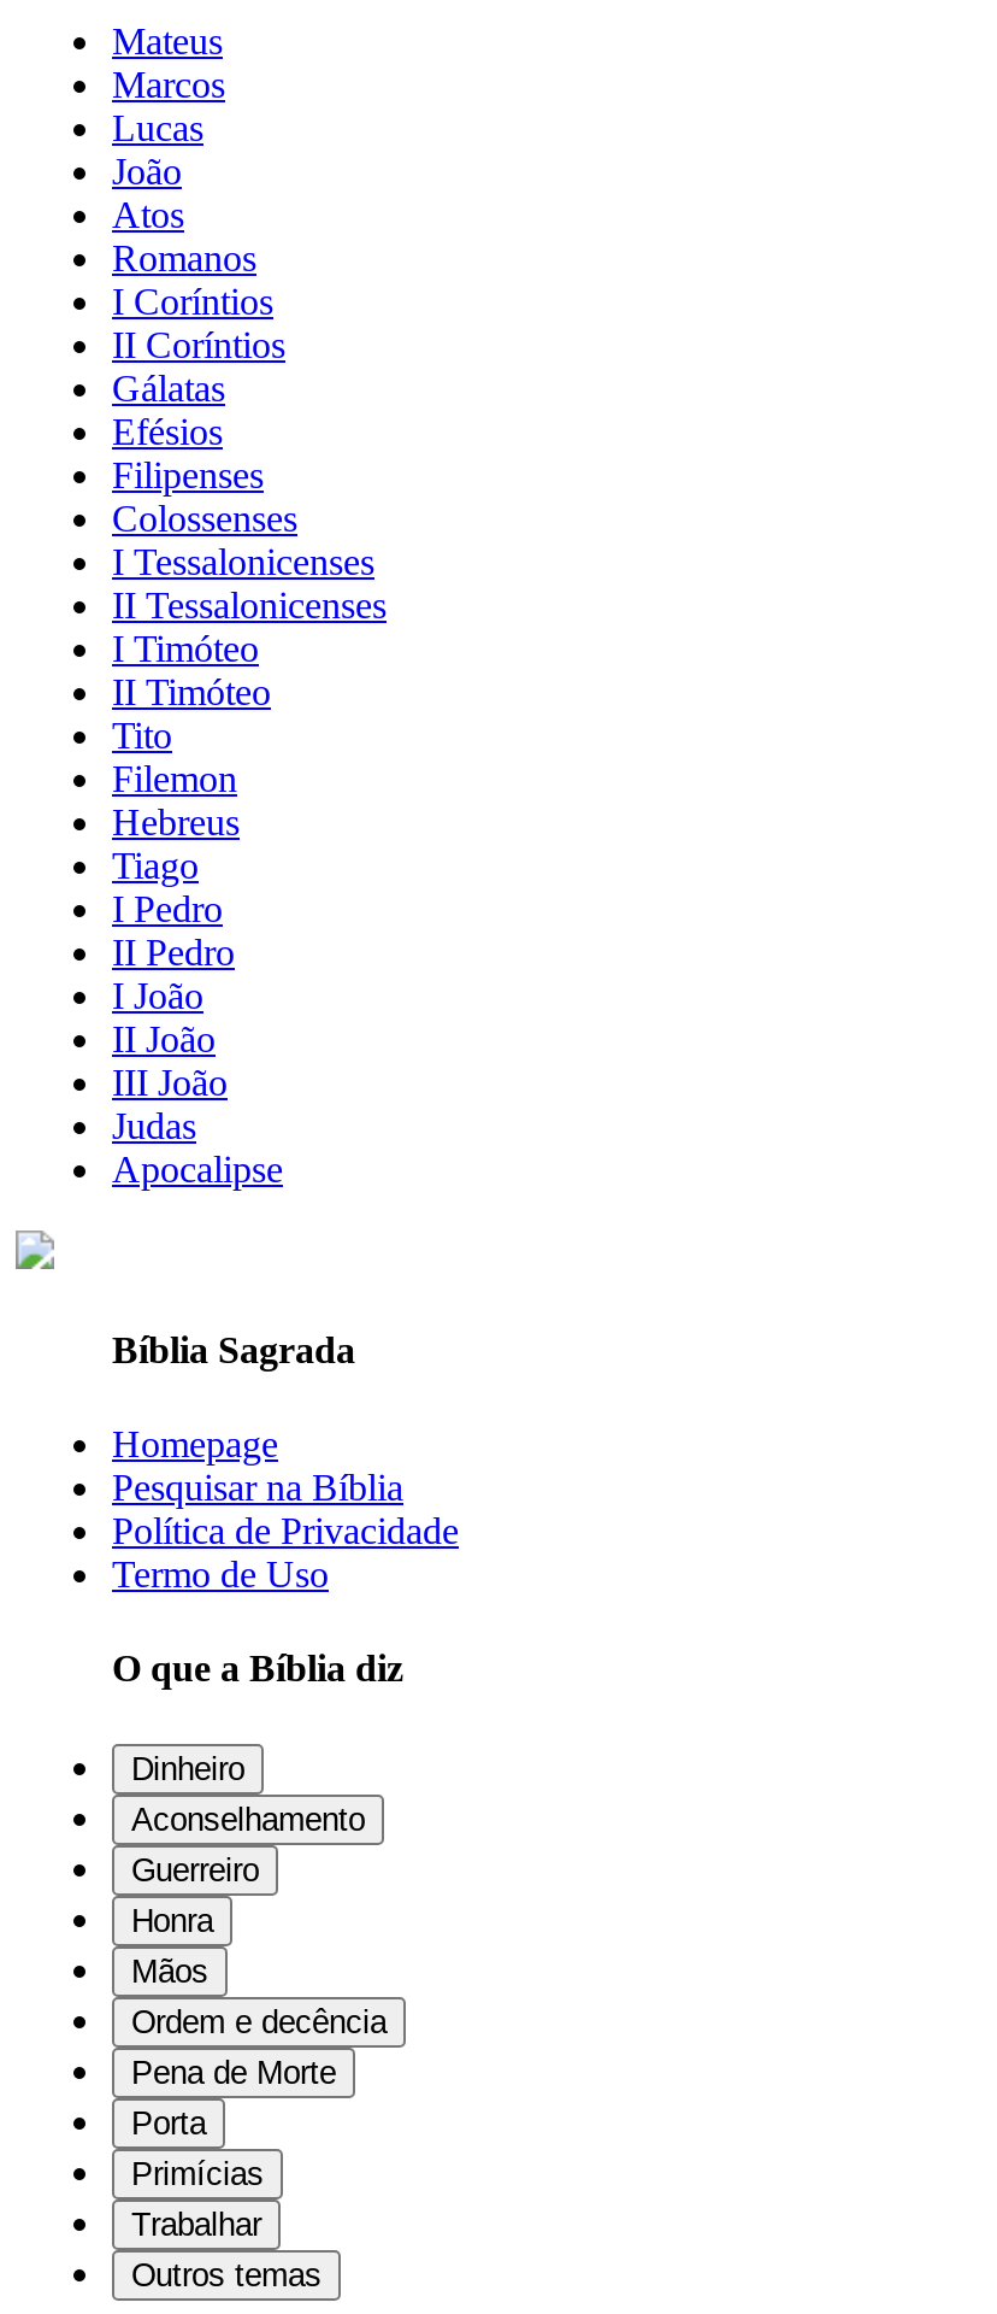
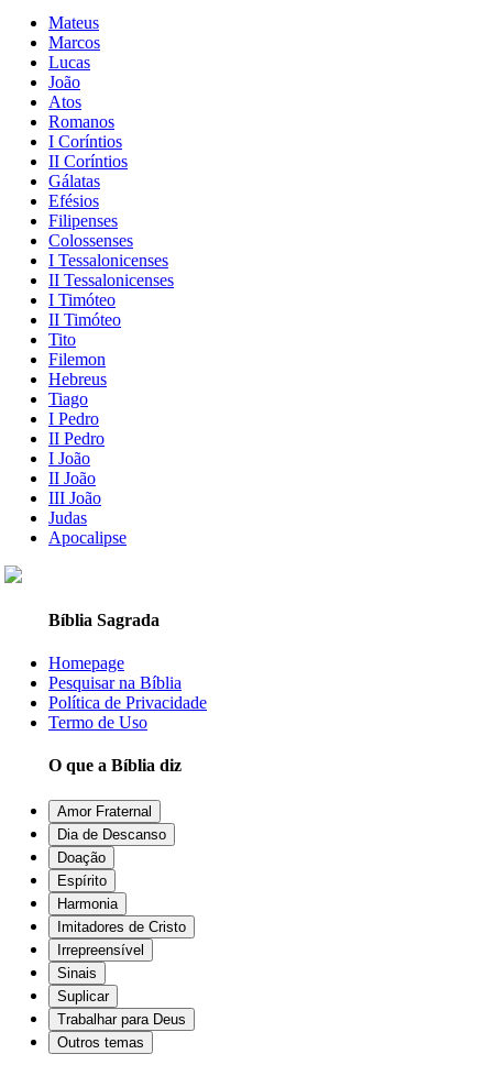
[131,1750,387,2242] Dinheiro | Aconselhamento | Guerreiro | Honra | Mãos | Ordem e decência | Pena de Morte | Porta | Primícias | Trabalhar -> [57,803,186,1027] Amor Fraternal | Dia de Descanso | Doação | Espírito | Harmonia | Imitadores de Cristo | Irrepreensível | Sinais | Suplicar | Trabalhar para Deus

